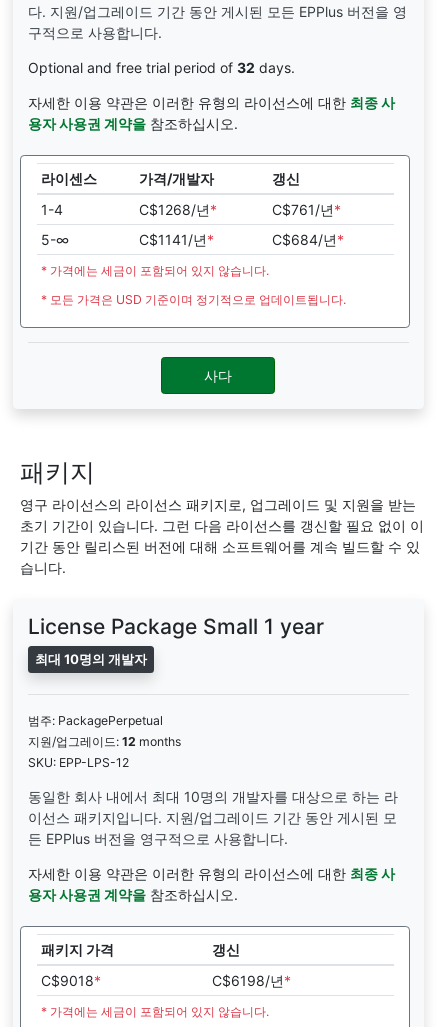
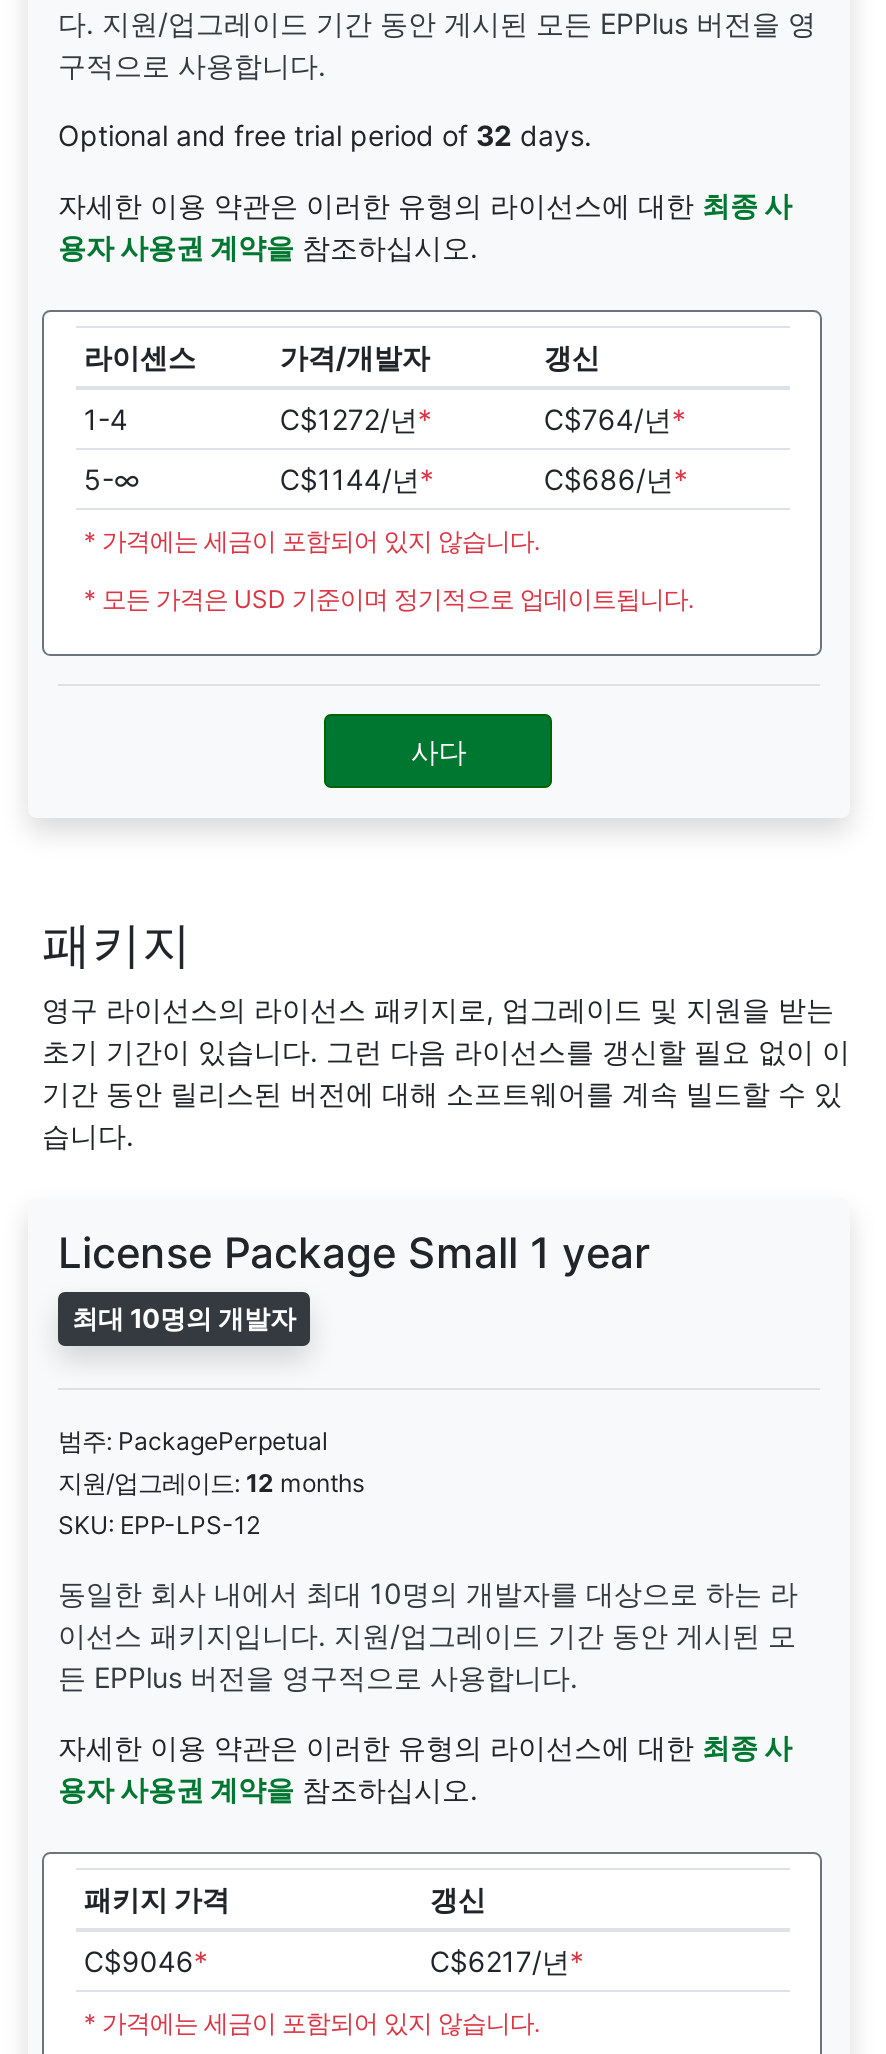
[139,200,341,217] C$1268/년 * | C$761/년 * -> [280,401,686,435] C$1272/년 * | C$764/년 *
[139,230,344,247] C$1141/년 * | C$684/년 * -> [280,461,688,495] C$1144/년 * | C$686/년 *
[41,971,291,988] C$9018* | C$6198/년 * -> [84,1943,584,1977] C$9046* | C$6217/년 *

